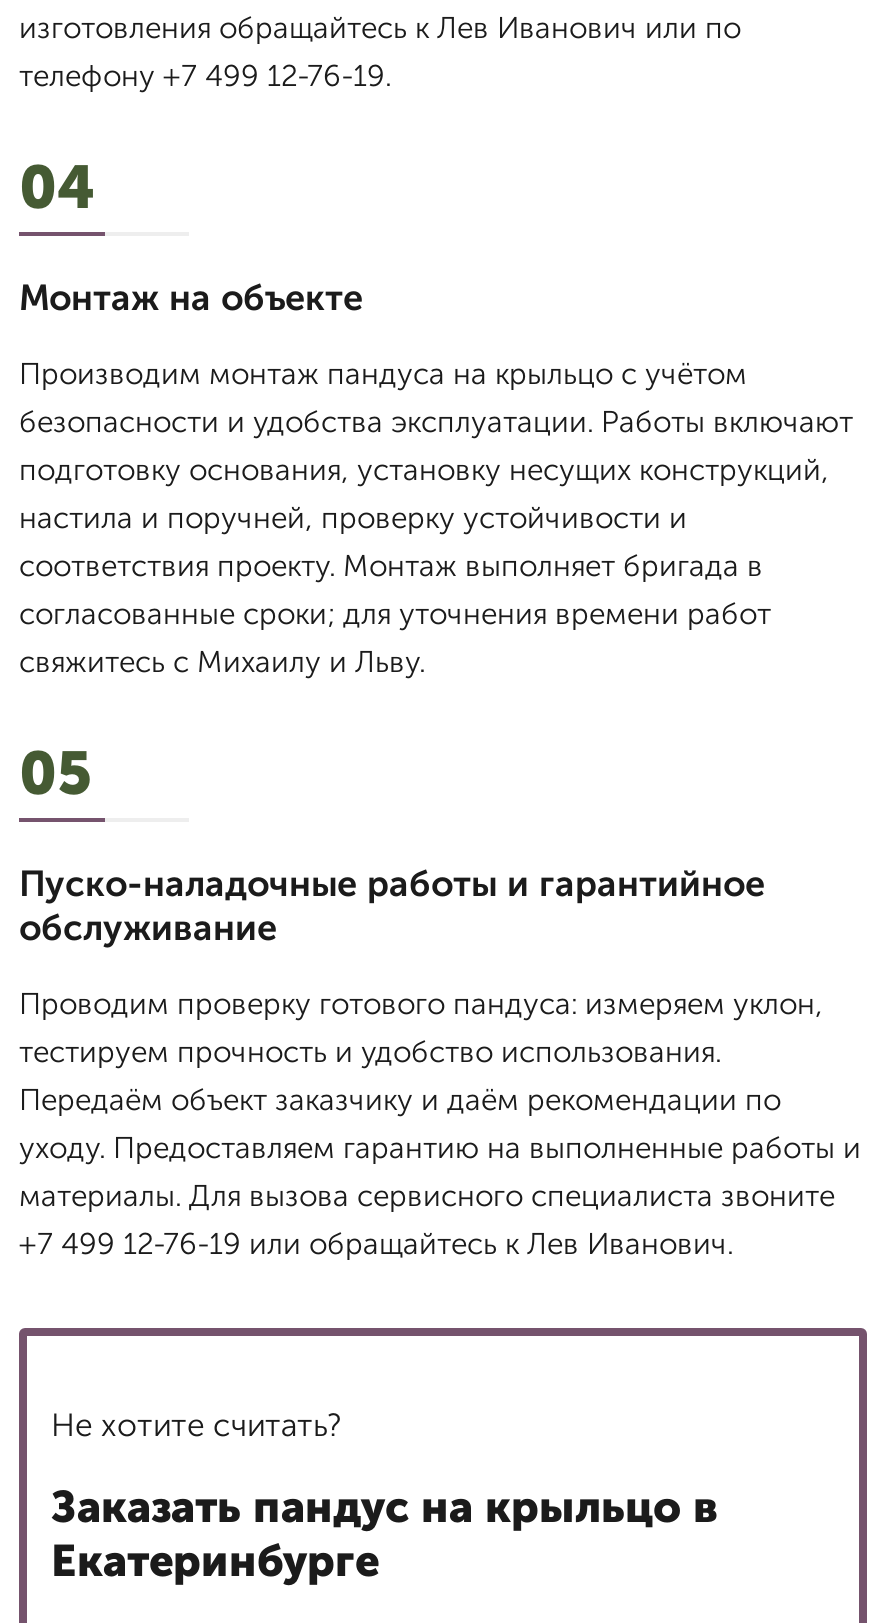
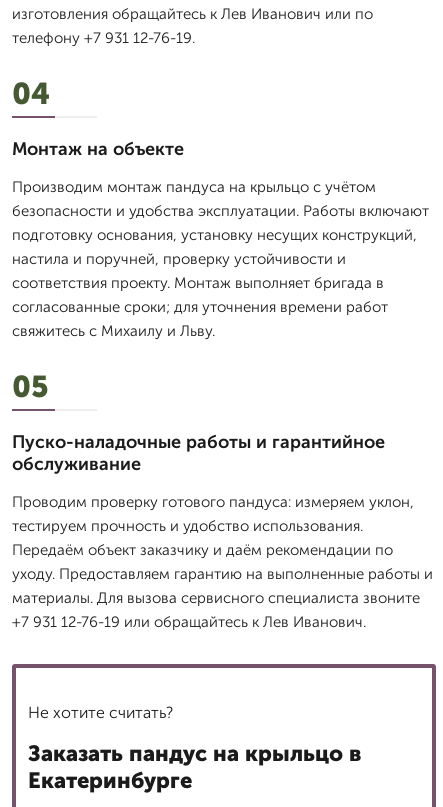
[19,58,391,94] телефону +7 499 12-76-19. -> [12,29,195,47] телефону +7 931 12-76-19.
[19,1226,733,1262] +7 499 12-76-19 или обращайтесь к Лев Иванович. -> [12,613,366,631] +7 931 12-76-19 или обращайтесь к Лев Иванович.

